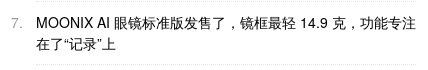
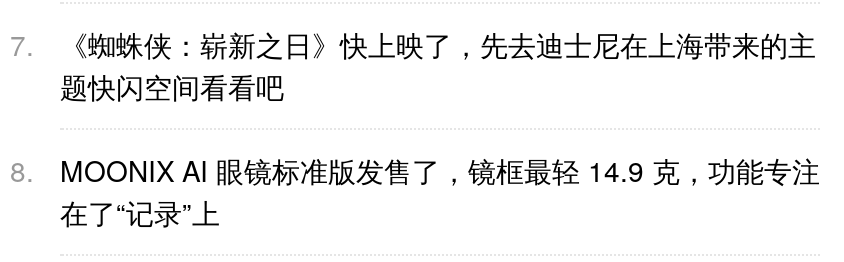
none -> [10,24,816,190] 《蜘蛛侠：崭新之日》快上映了，先去迪士尼在上海带来的主 | 题快闪空间看看吧 | 8.

